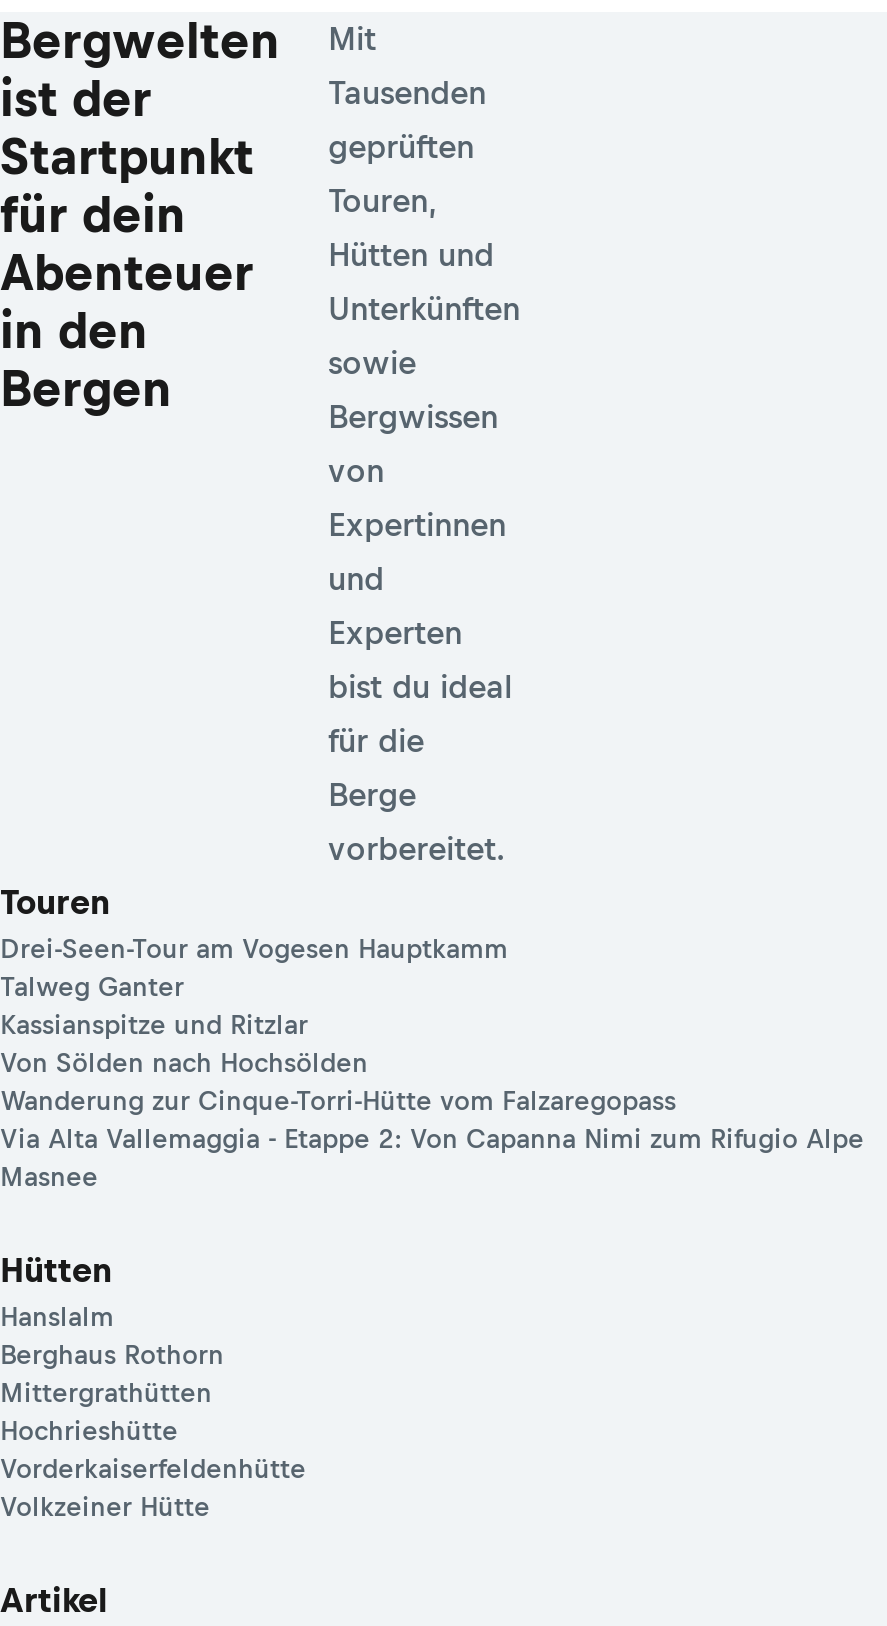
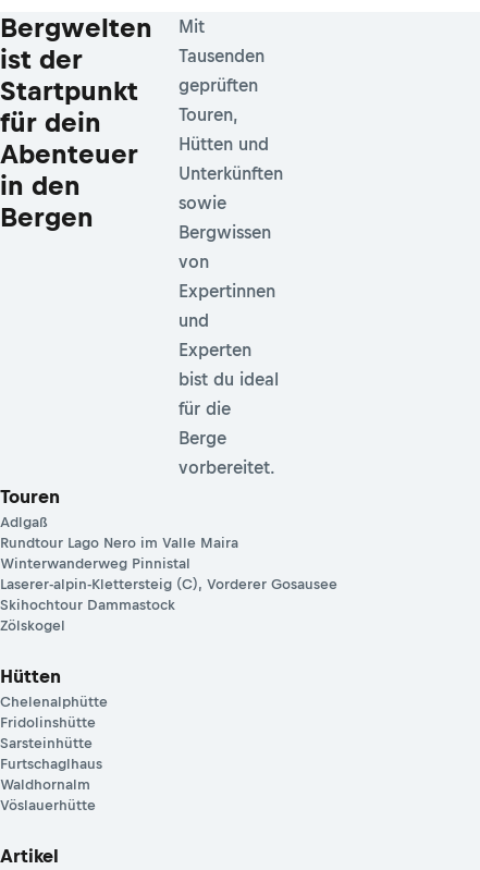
[0,935,864,1193] Drei-Seen-Tour am Vogesen Hauptkamm | Talweg Ganter | Kassianspitze und Ritzlar | Von Sölden nach Hochsölden | Wanderung zur Cinque-Torri-Hütte vom Falzaregopass | Via Alta Vallemaggia - Etappe 2: Von Capanna Nimi zum Rifugio Alpe | Masnee -> [0,514,337,634] Adlgaß | Rundtour Lago Nero im Valle Maira | Winterwanderweg Pinnistal | Laserer-alpin-Klettersteig (C), Vorderer Gosausee | Skihochtour Dammastock | Zölskogel
[0,1303,306,1523] Hanslalm | Berghaus Rothorn | Mittergrathütten | Hochrieshütte | Vorderkaiserfeldenhütte | Volkzeiner Hütte -> [0,694,108,814] Chelenalphütte | Fridolinshütte | Sarsteinhütte | Furtschaglhaus | Waldhornalm | Vöslauerhütte

